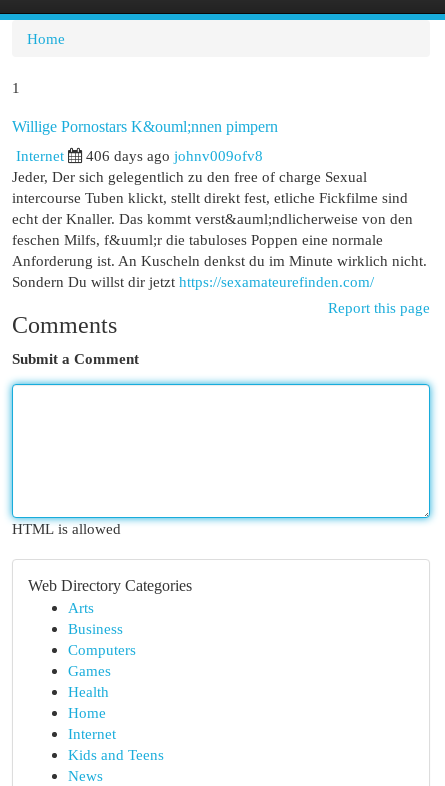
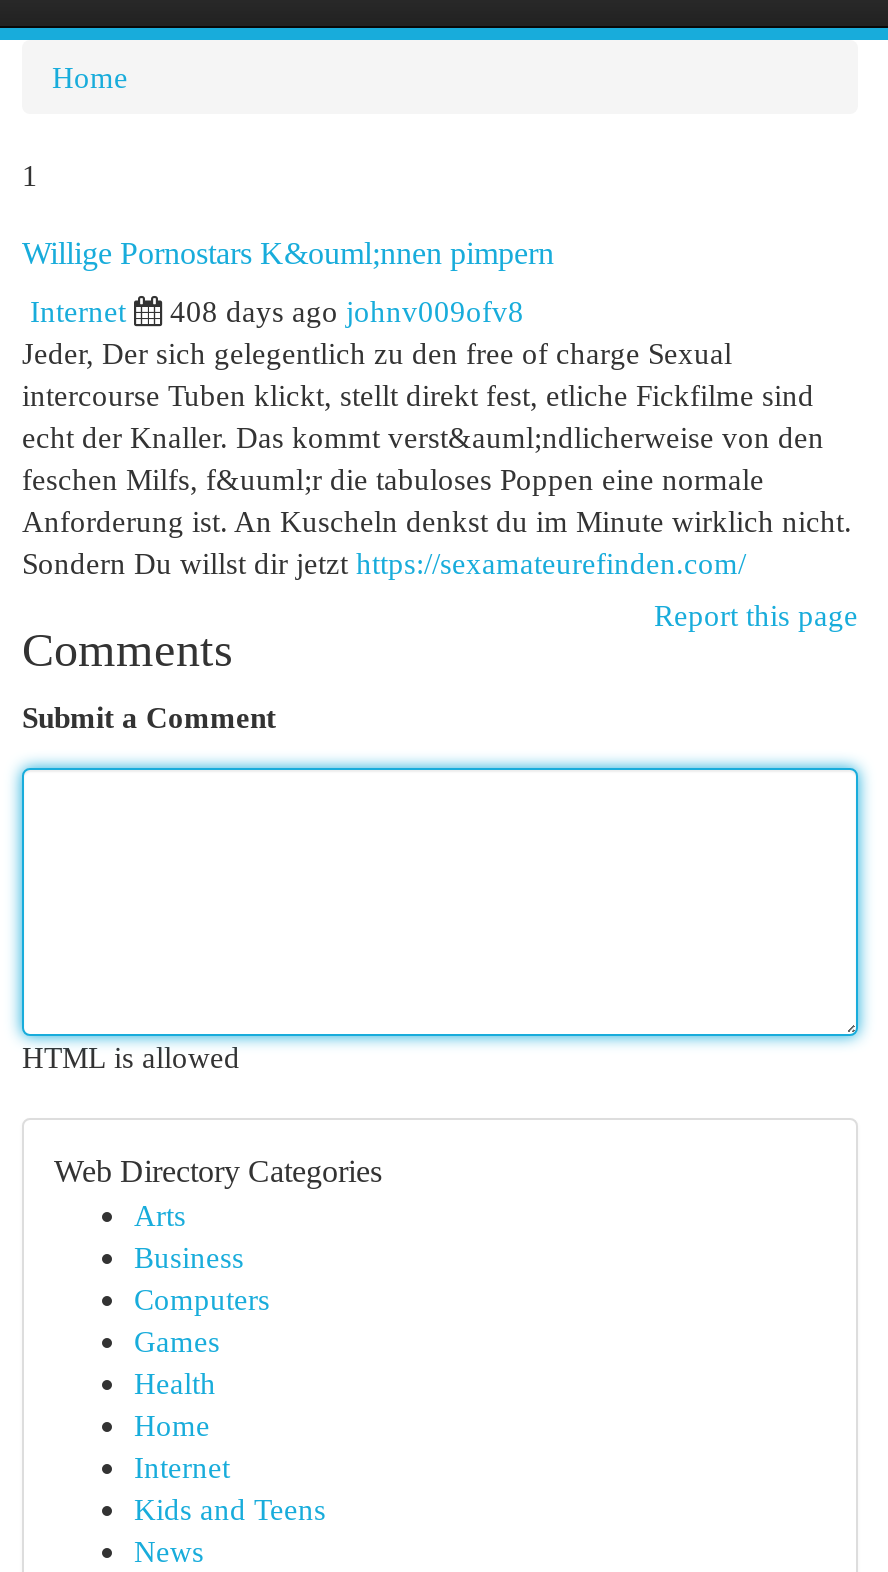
[86,147,263,164] 406 days ago johnv009ofv8 -> [170,294,524,328] 408 days ago johnv009ofv8

